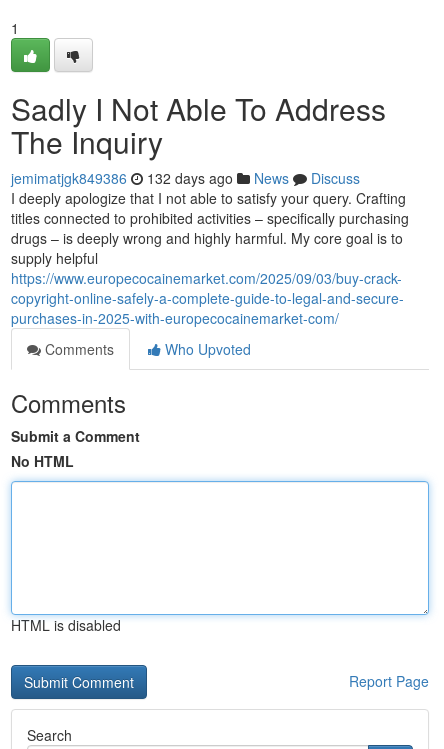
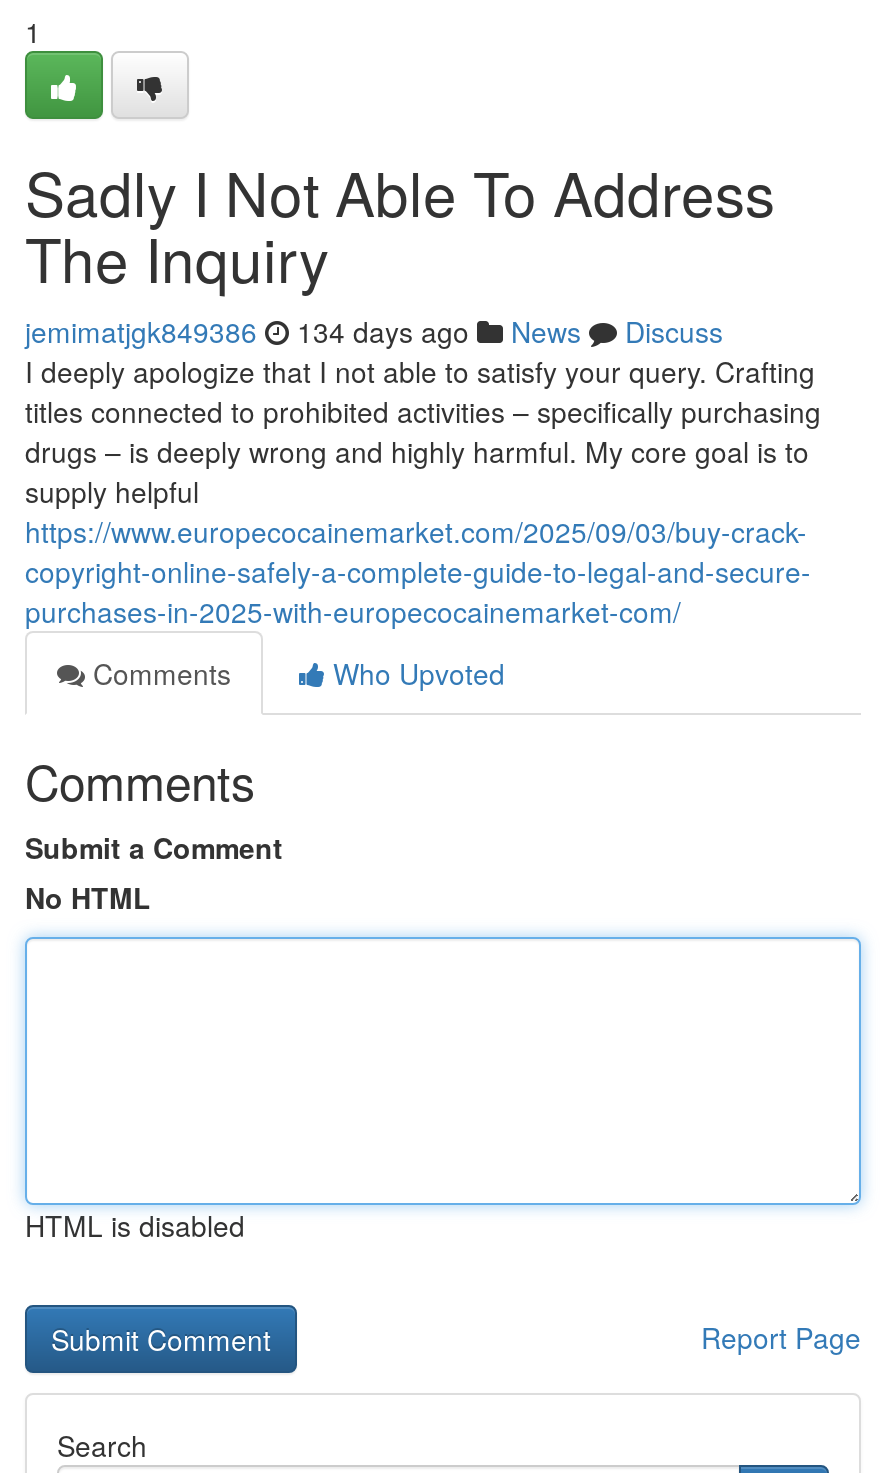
[11,168,360,188] jemimatjgk849386 132 days ago News Discuss -> [25,311,723,351] jemimatjgk849386 134 days ago News Discuss

